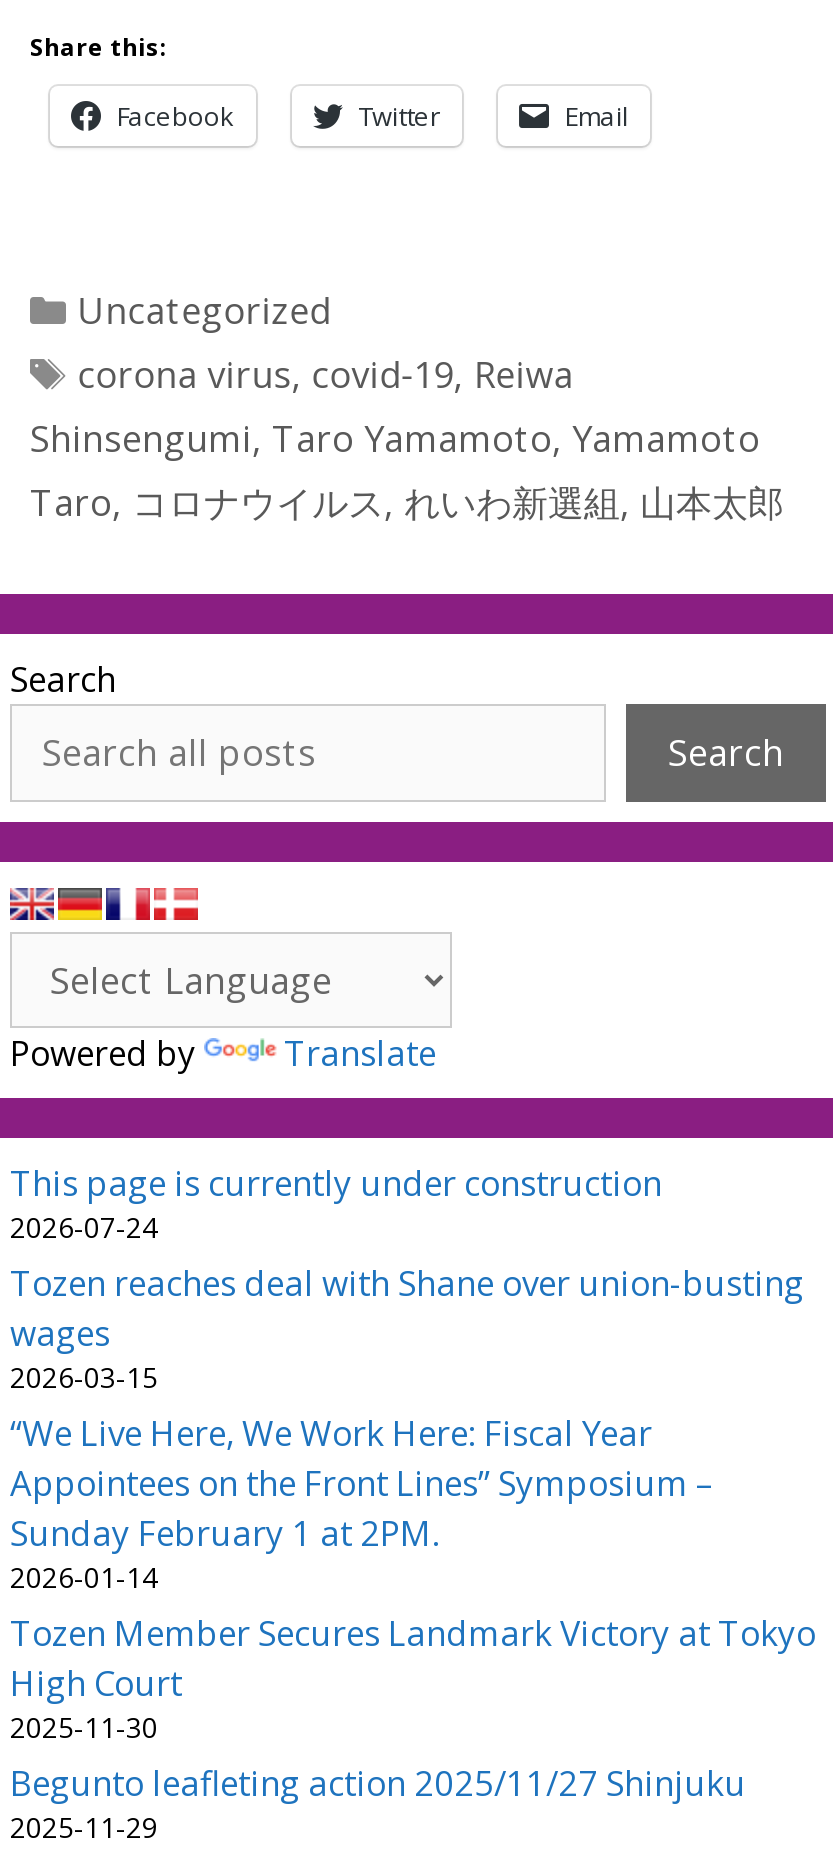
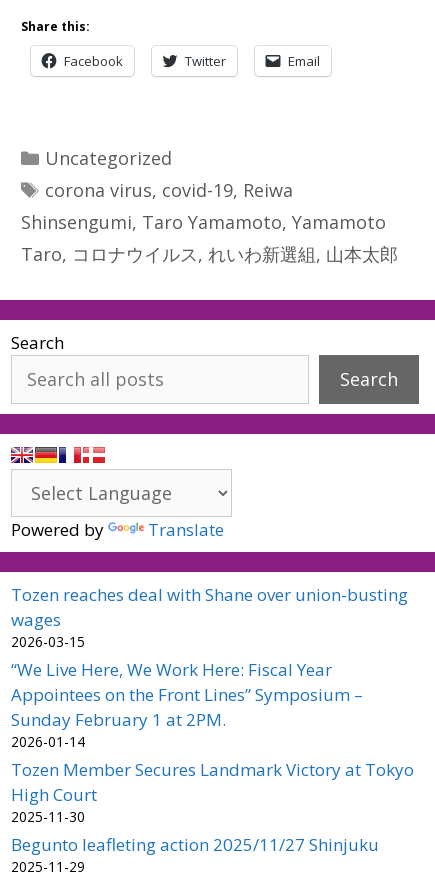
[10,1160,662,1246] This page is currently under construction | 2026-07-24 -> none

